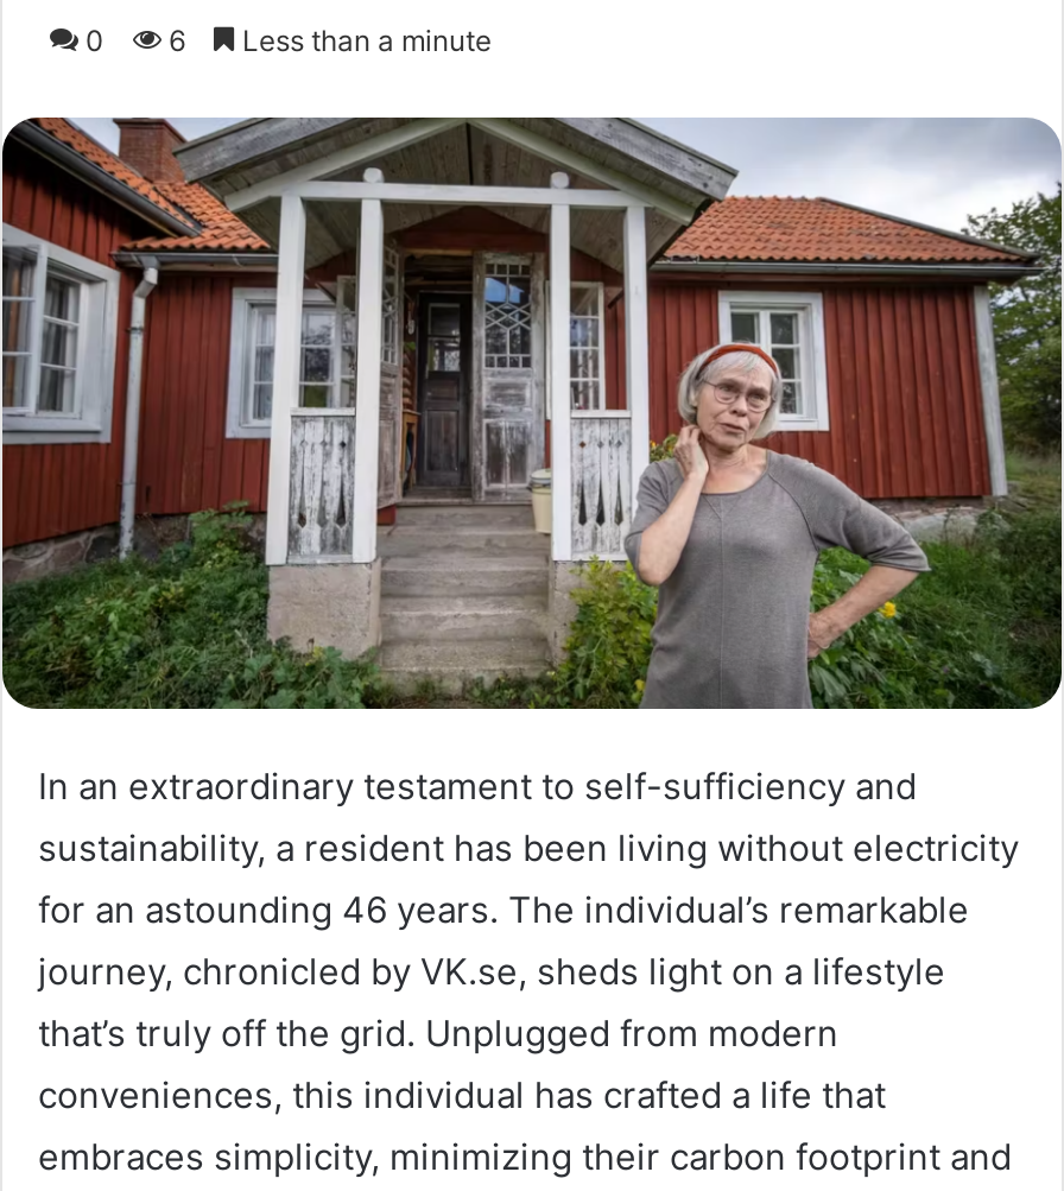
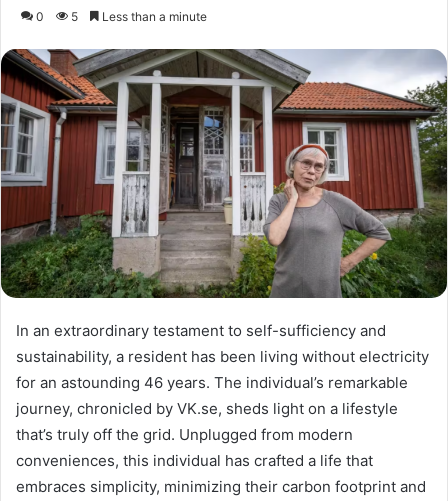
[85,23,492,58] 0 6 Less than a minute -> [36,9,207,24] 0 5 Less than a minute

